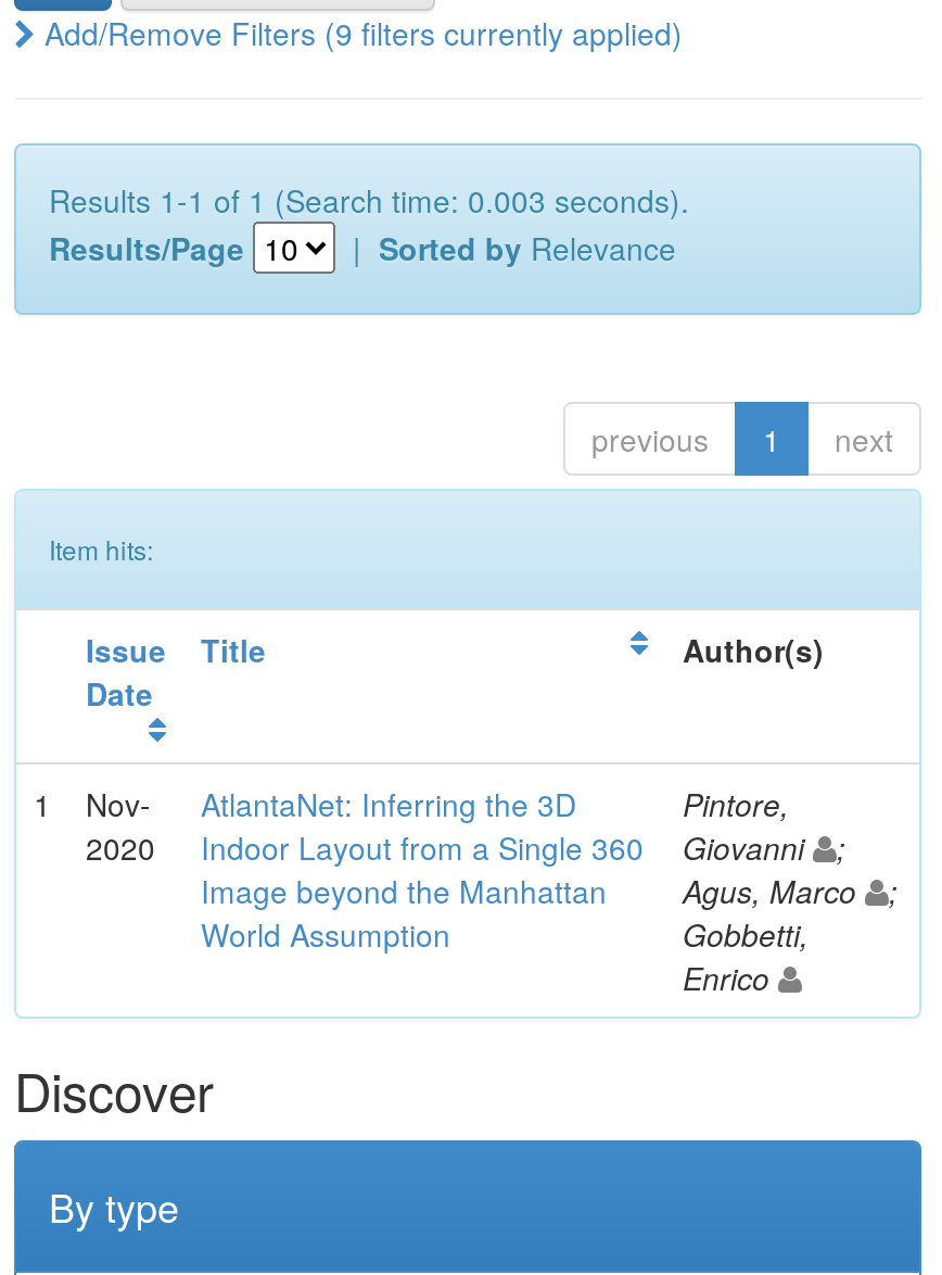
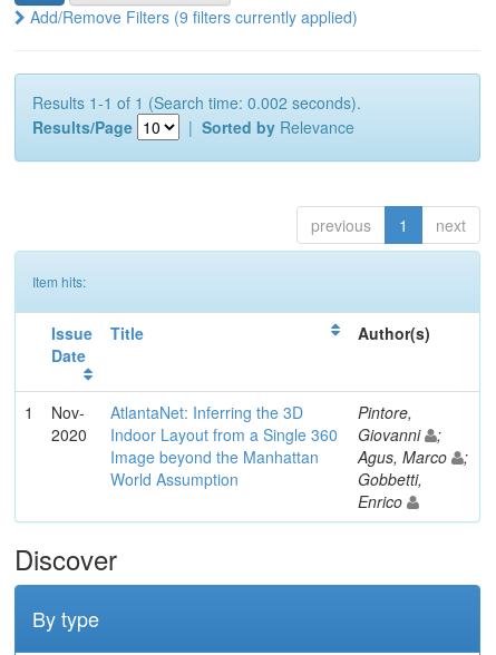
[49,178,689,222] Results 1-1 of 1 (Search time: 0.003 seconds). -> [32,91,361,114] Results 1-1 of 1 (Search time: 0.002 seconds).

